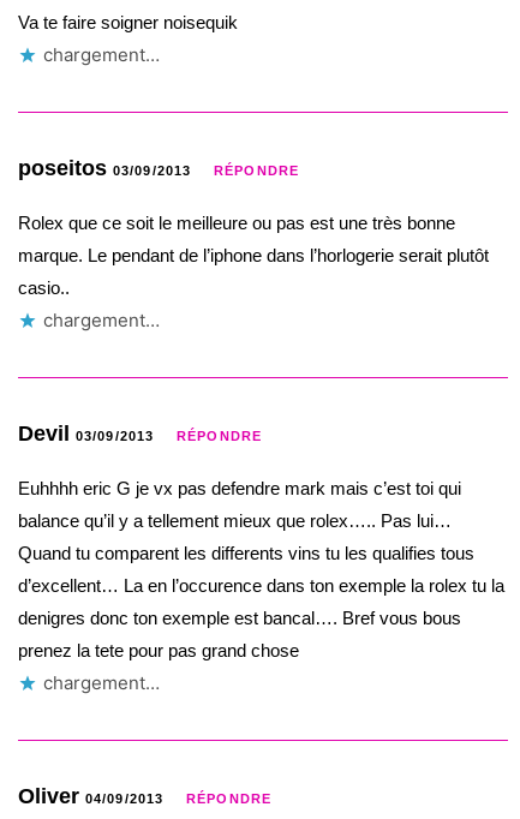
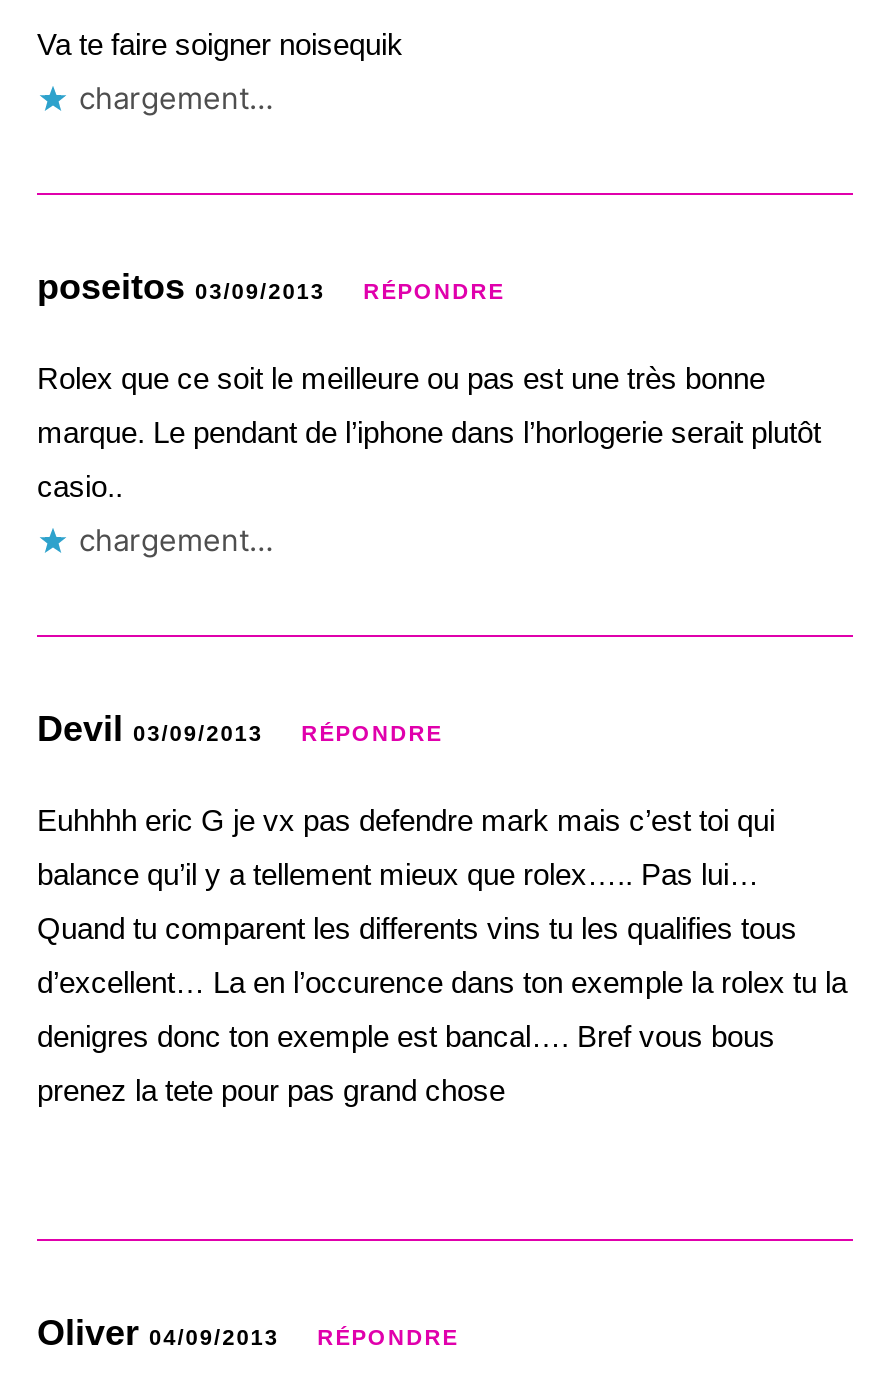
[43,671,160,694] chargement… -> none

